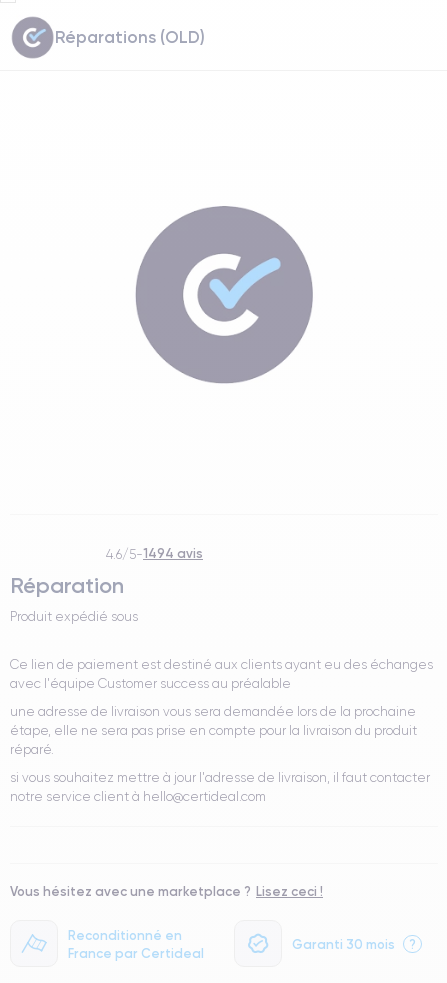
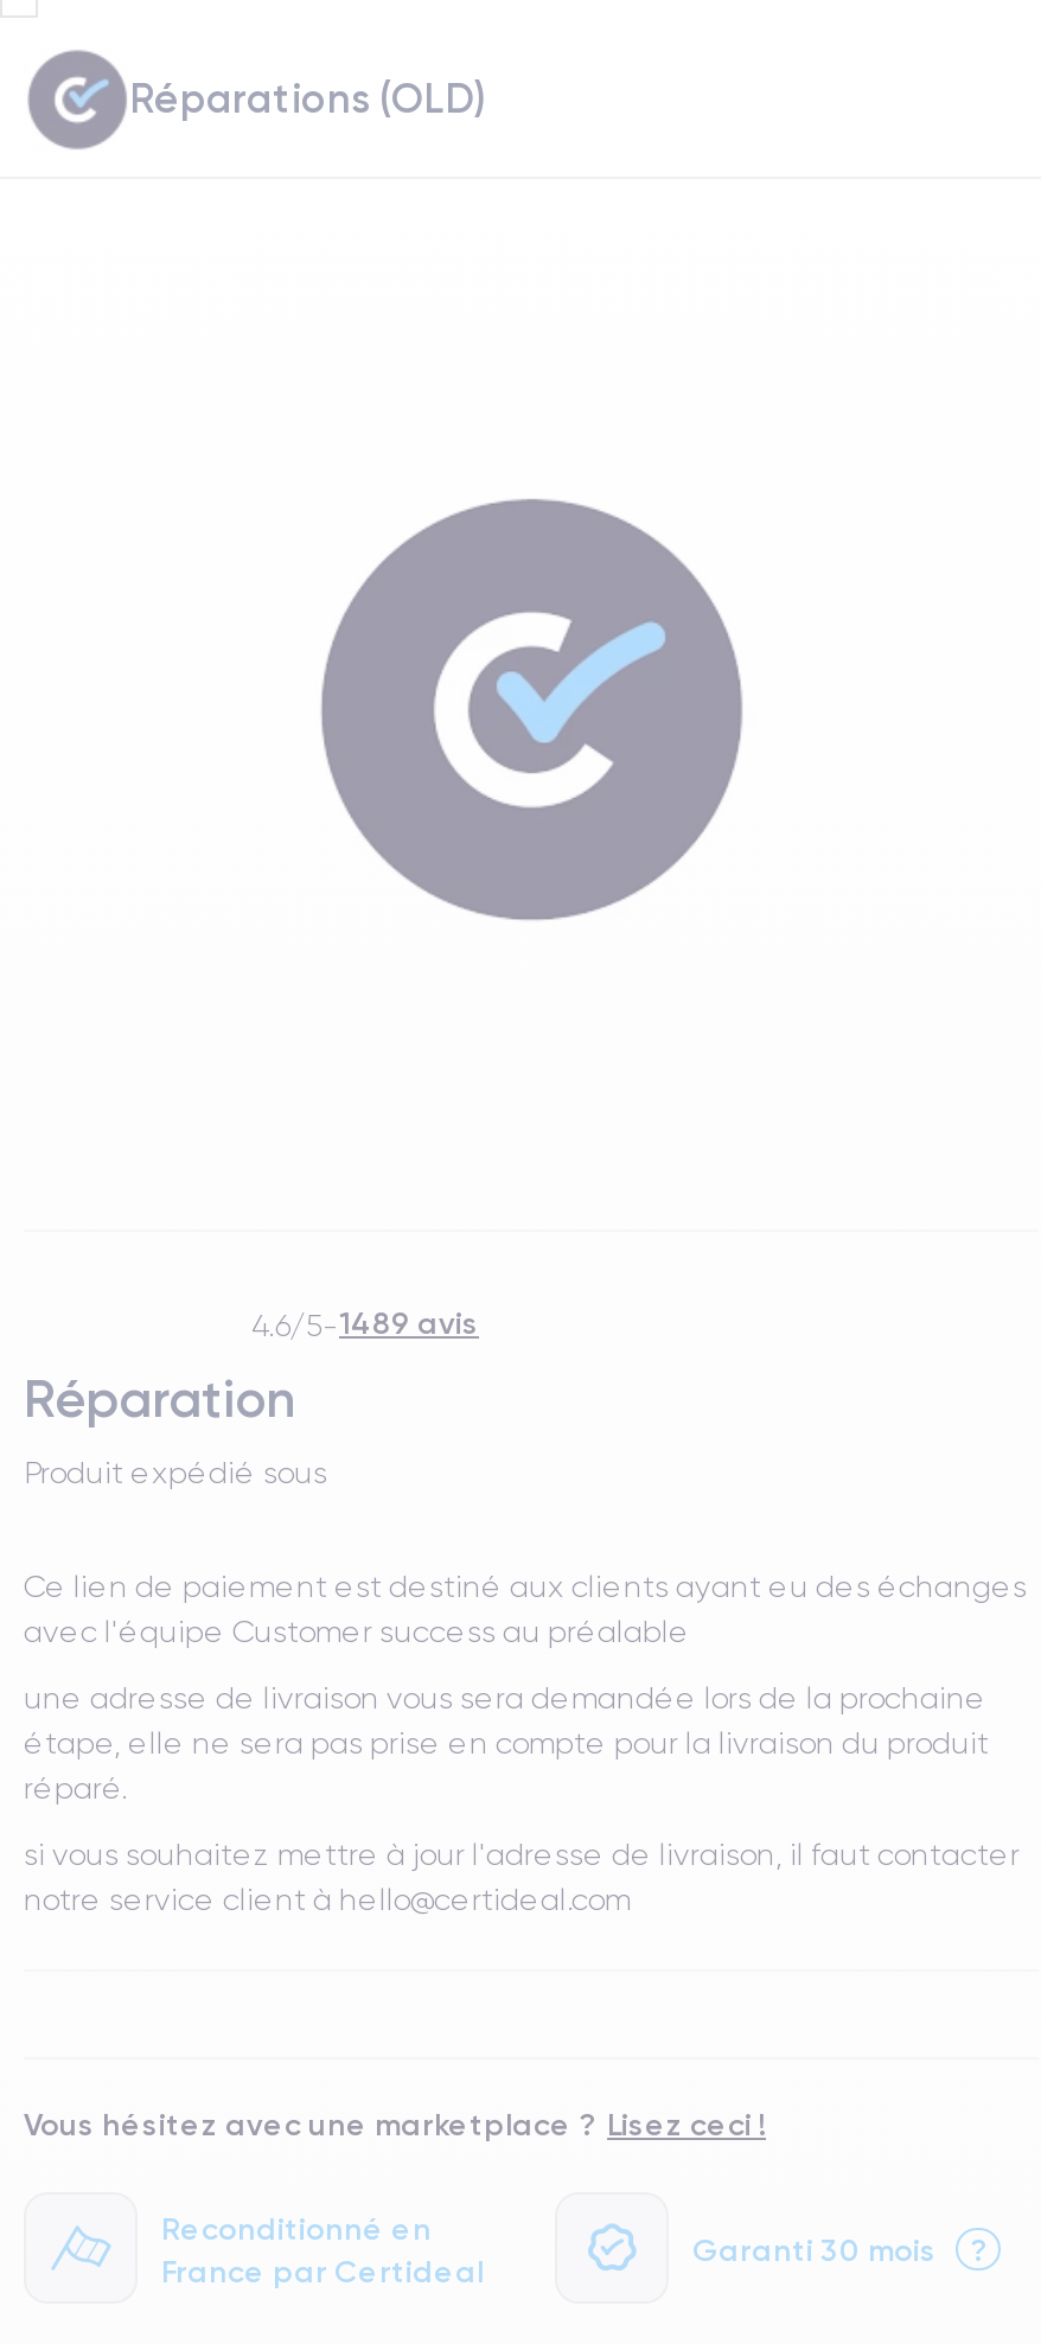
[106,545,203,561] 4.6/5-1494 avis -> [251,1303,479,1342] 4.6/5-1489 avis

